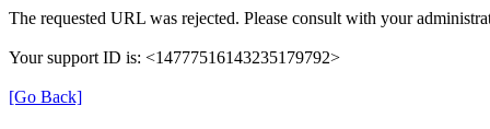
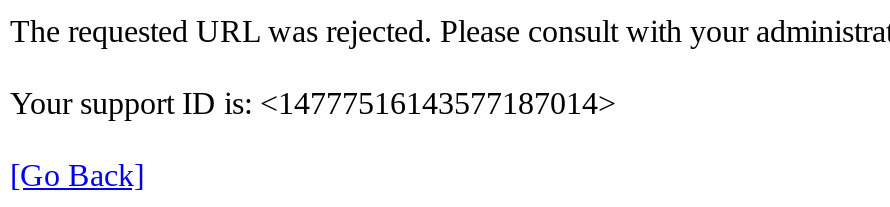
[9,48,340,67] Your support ID is: <14777516143235179792> -> [10,86,616,120] Your support ID is: <14777516143577187014>

